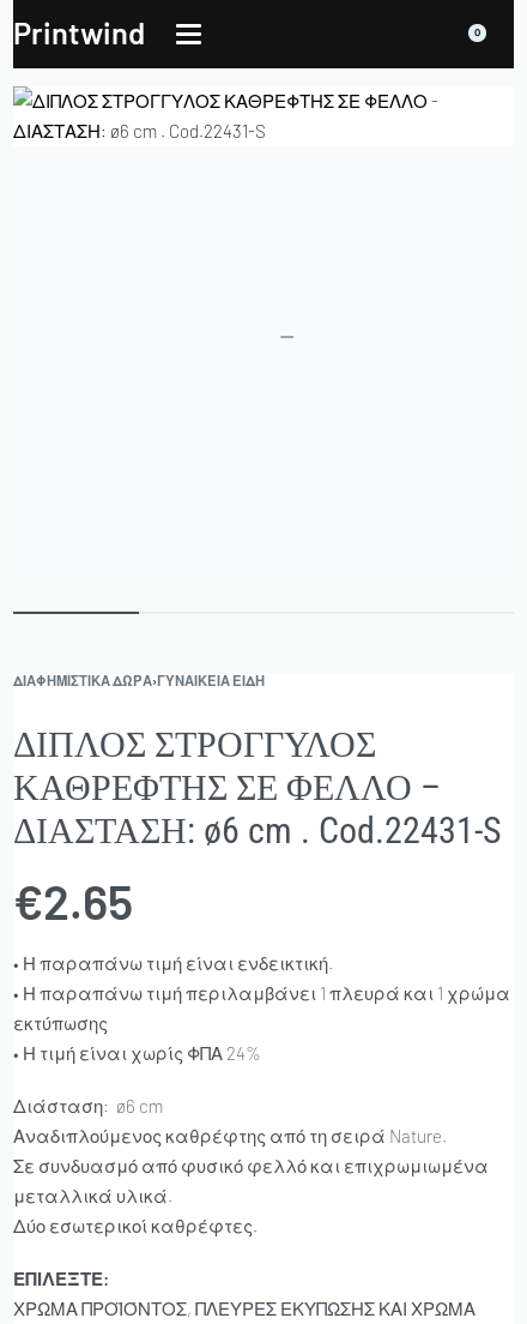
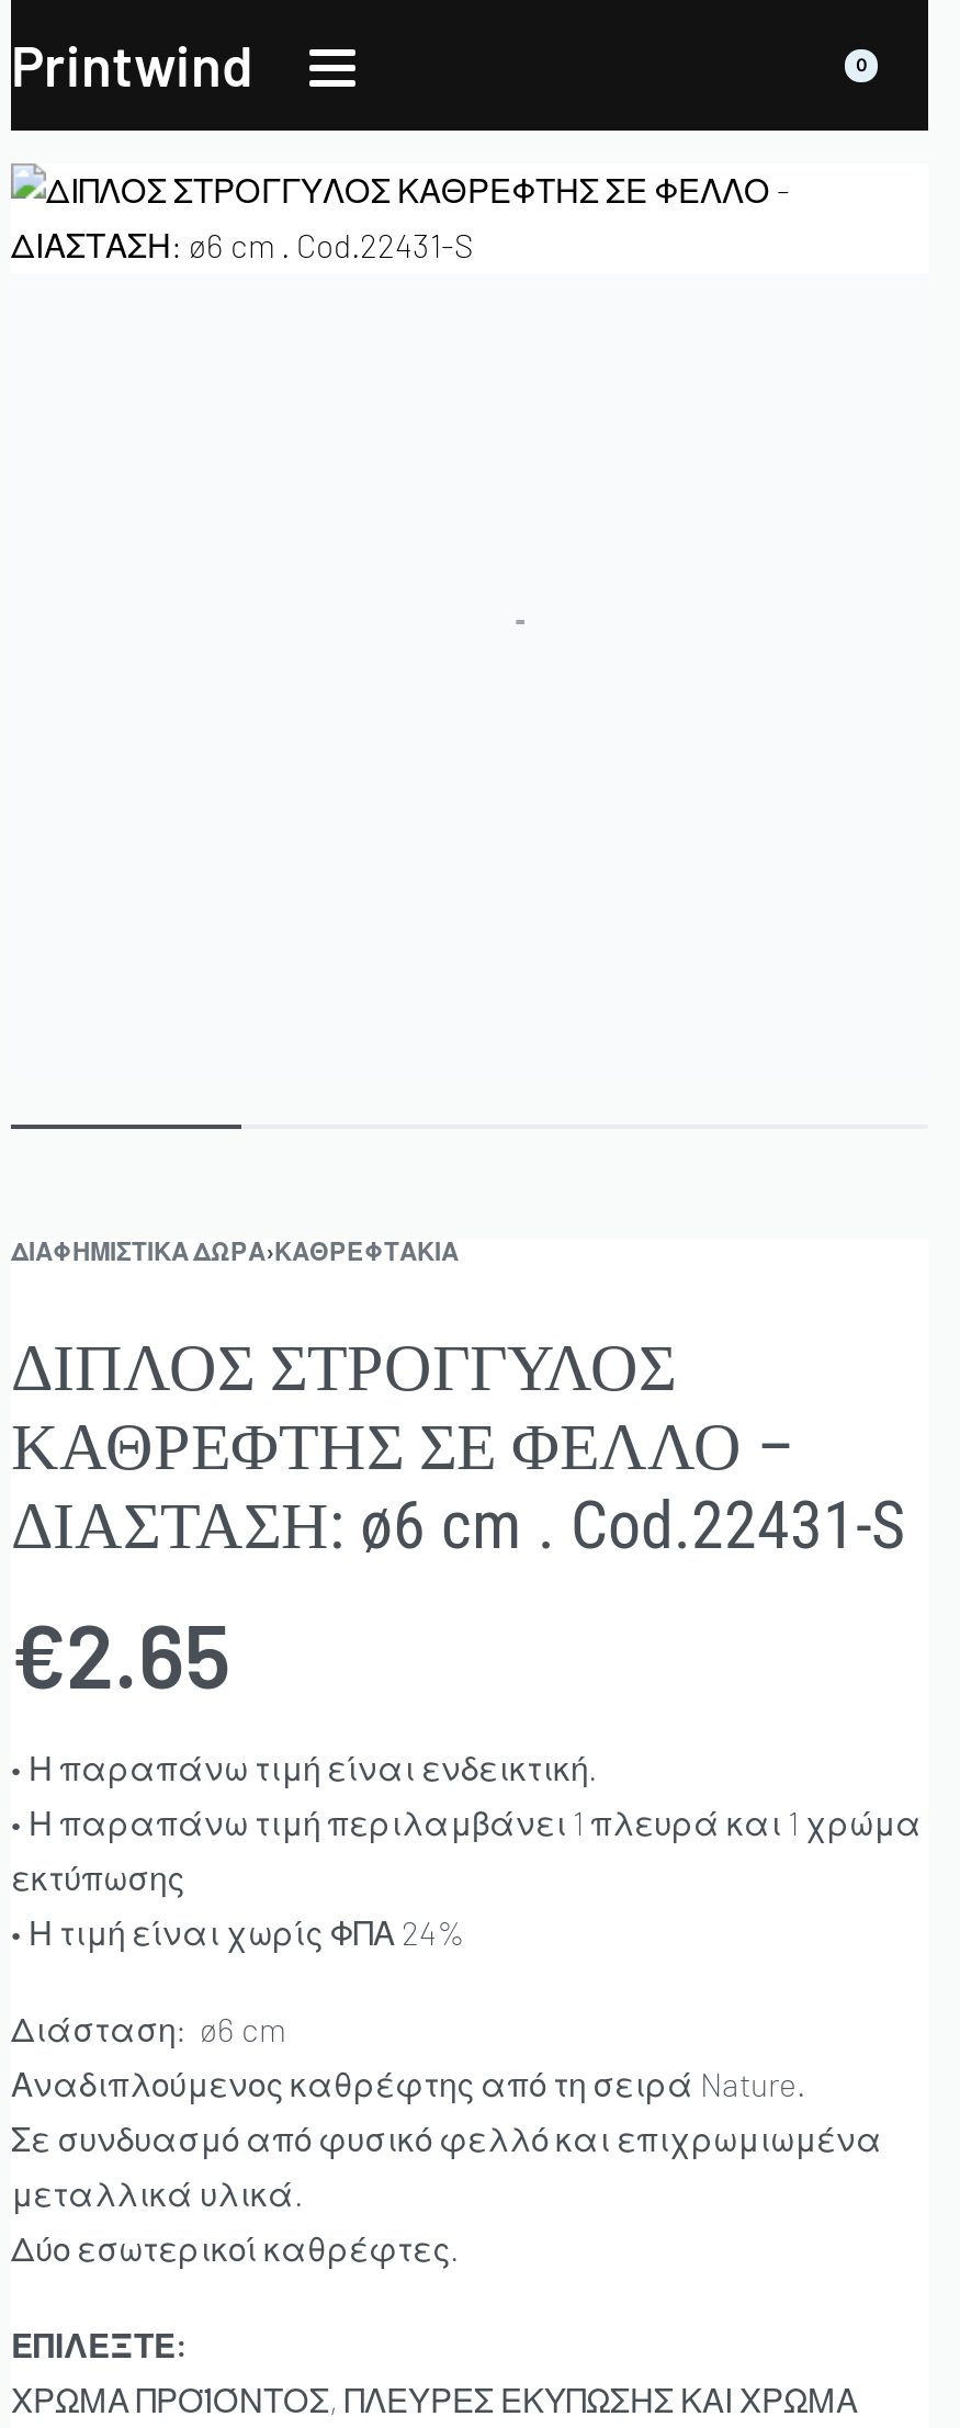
[13,673,265,688] ΔΙΑΦΗΜΙΣΤΙΚΆ ΔΏΡΑ›ΓΥΝΑΙΚΕΊΑ ΕΊΔΗ -> [11,1236,459,1265] ΔΙΑΦΗΜΙΣΤΙΚΆ ΔΏΡΑ›ΚΑΘΡΕΦΤΆΚΙΑ

